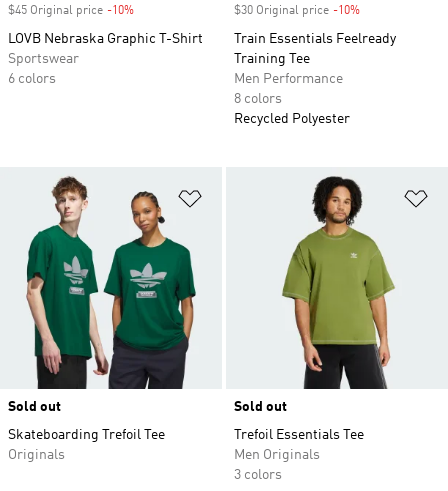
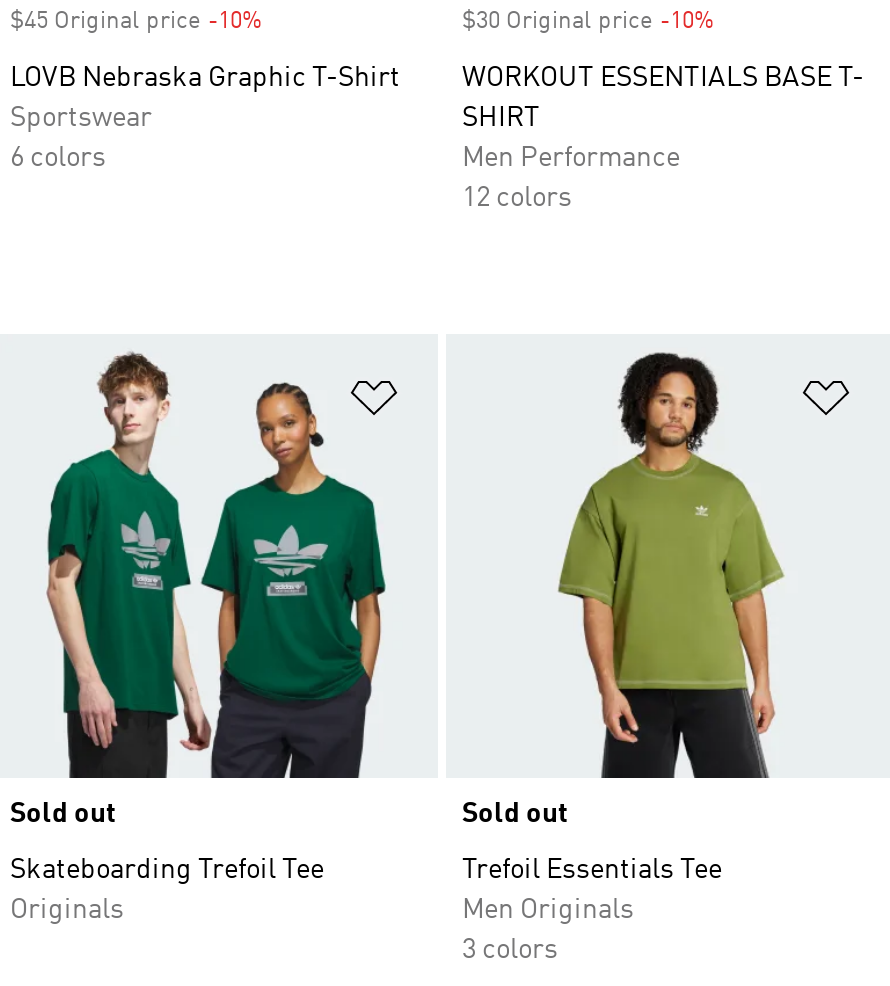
[234,32,396,66] Train Essentials Feelready | Training Tee -> [462,64,864,132] WORKOUT ESSENTIALS BASE T- | SHIRT
[234,92,350,126] 8 colors | Recycled Polyester -> [462,184,572,212] 12 colors

